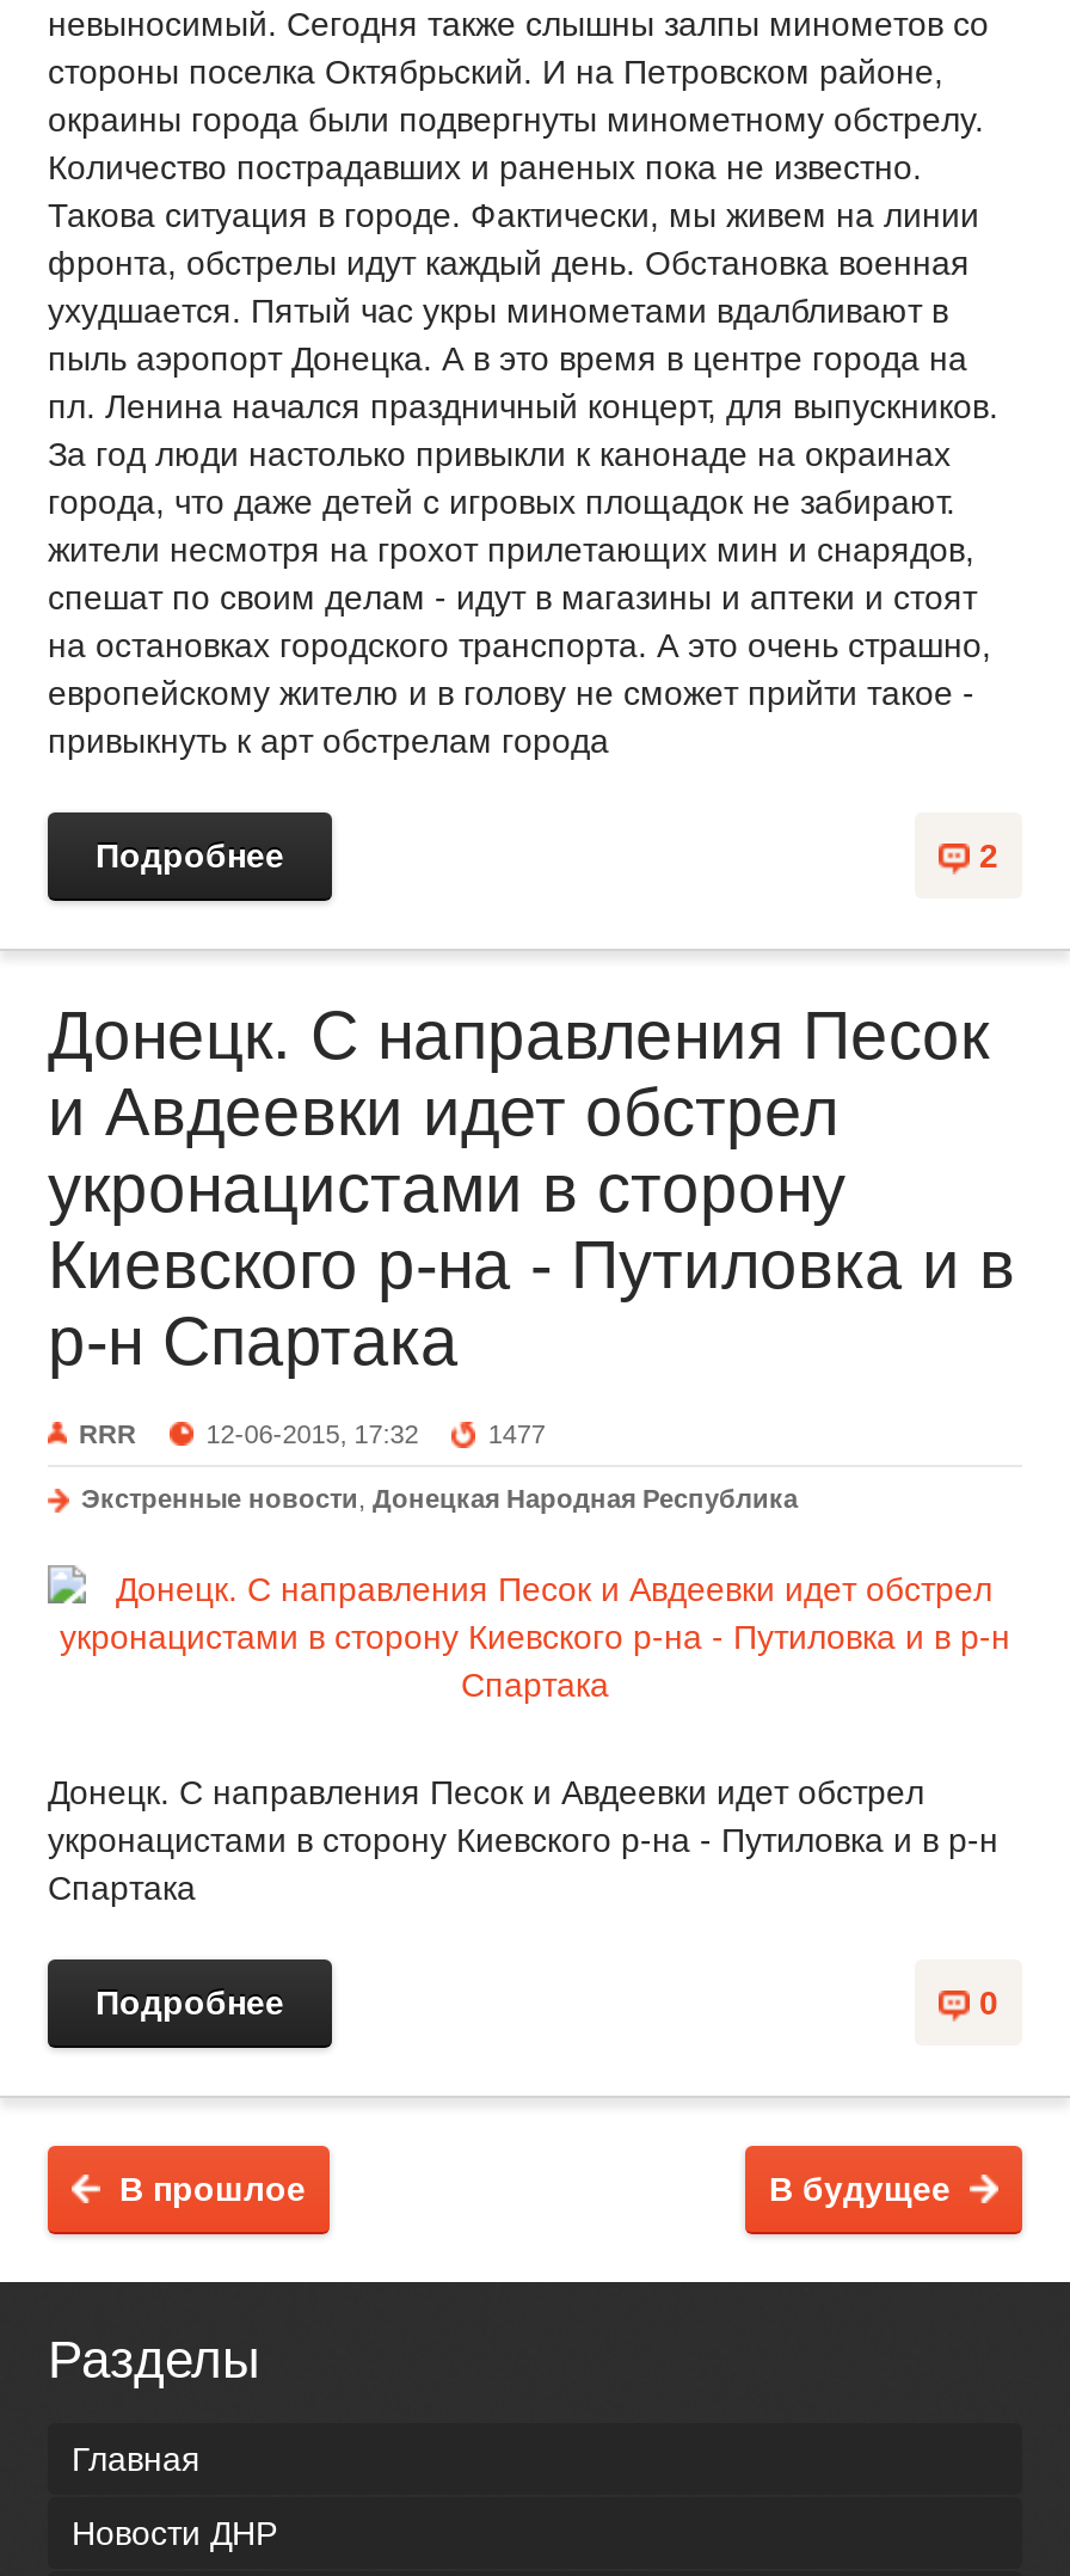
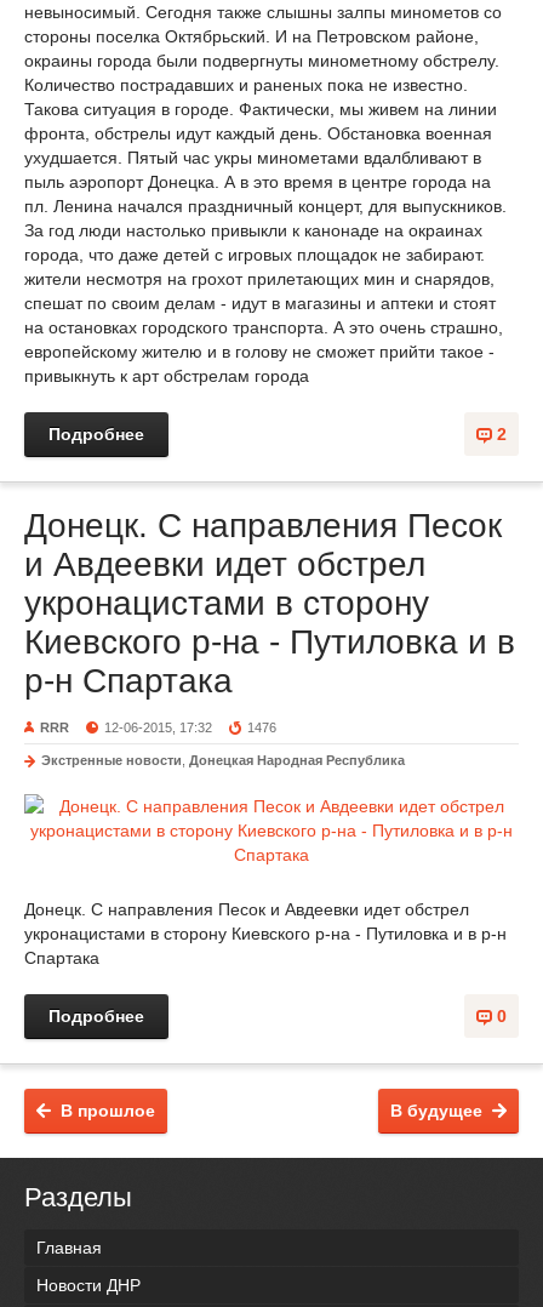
[488,1419,546,1448] 1477 -> [248,720,277,735] 1476

